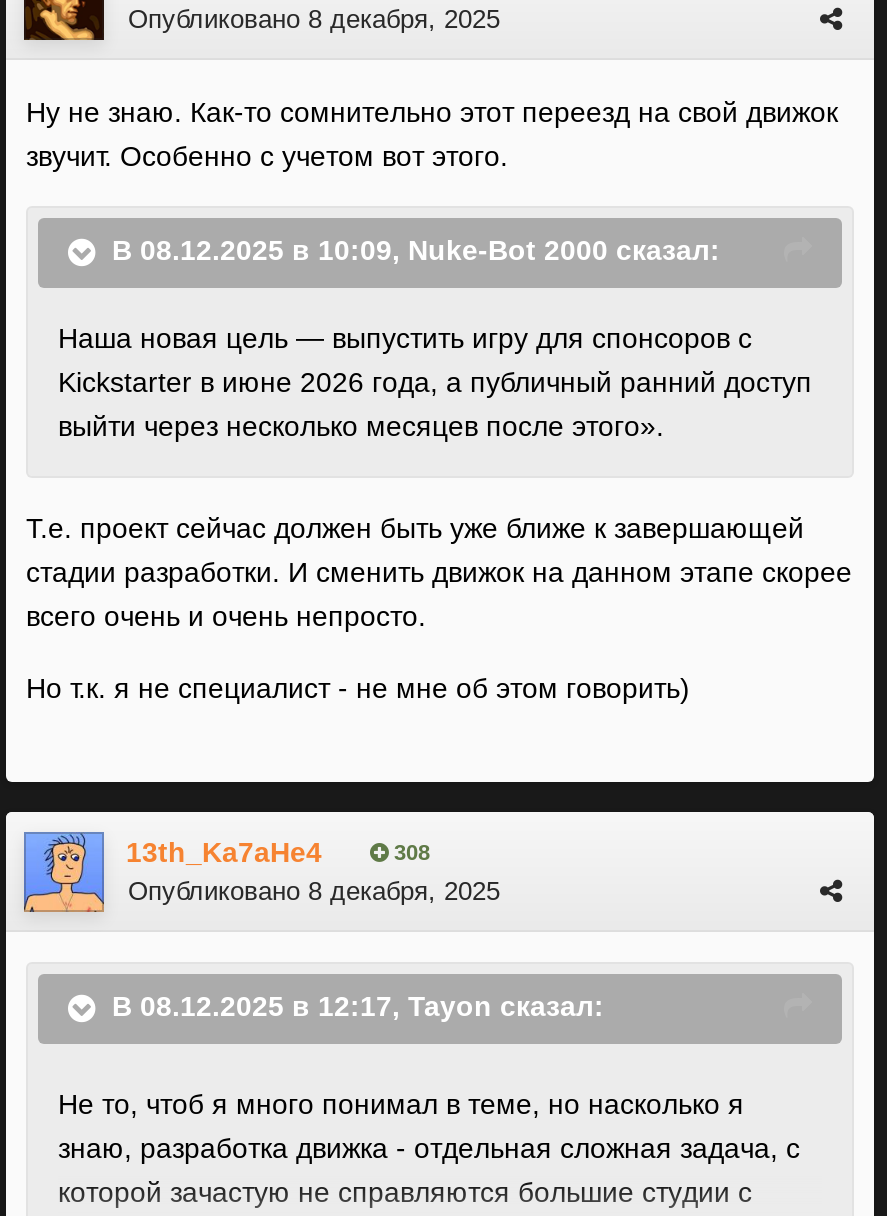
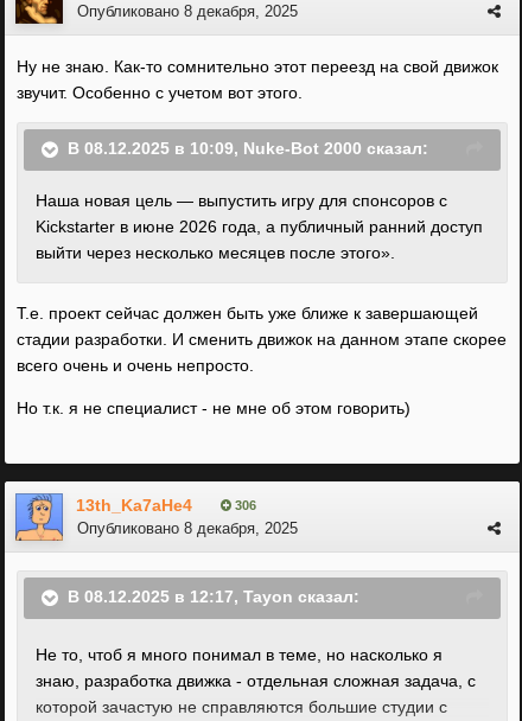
[388,840,430,864] 308 -> [231,498,256,512] 306

